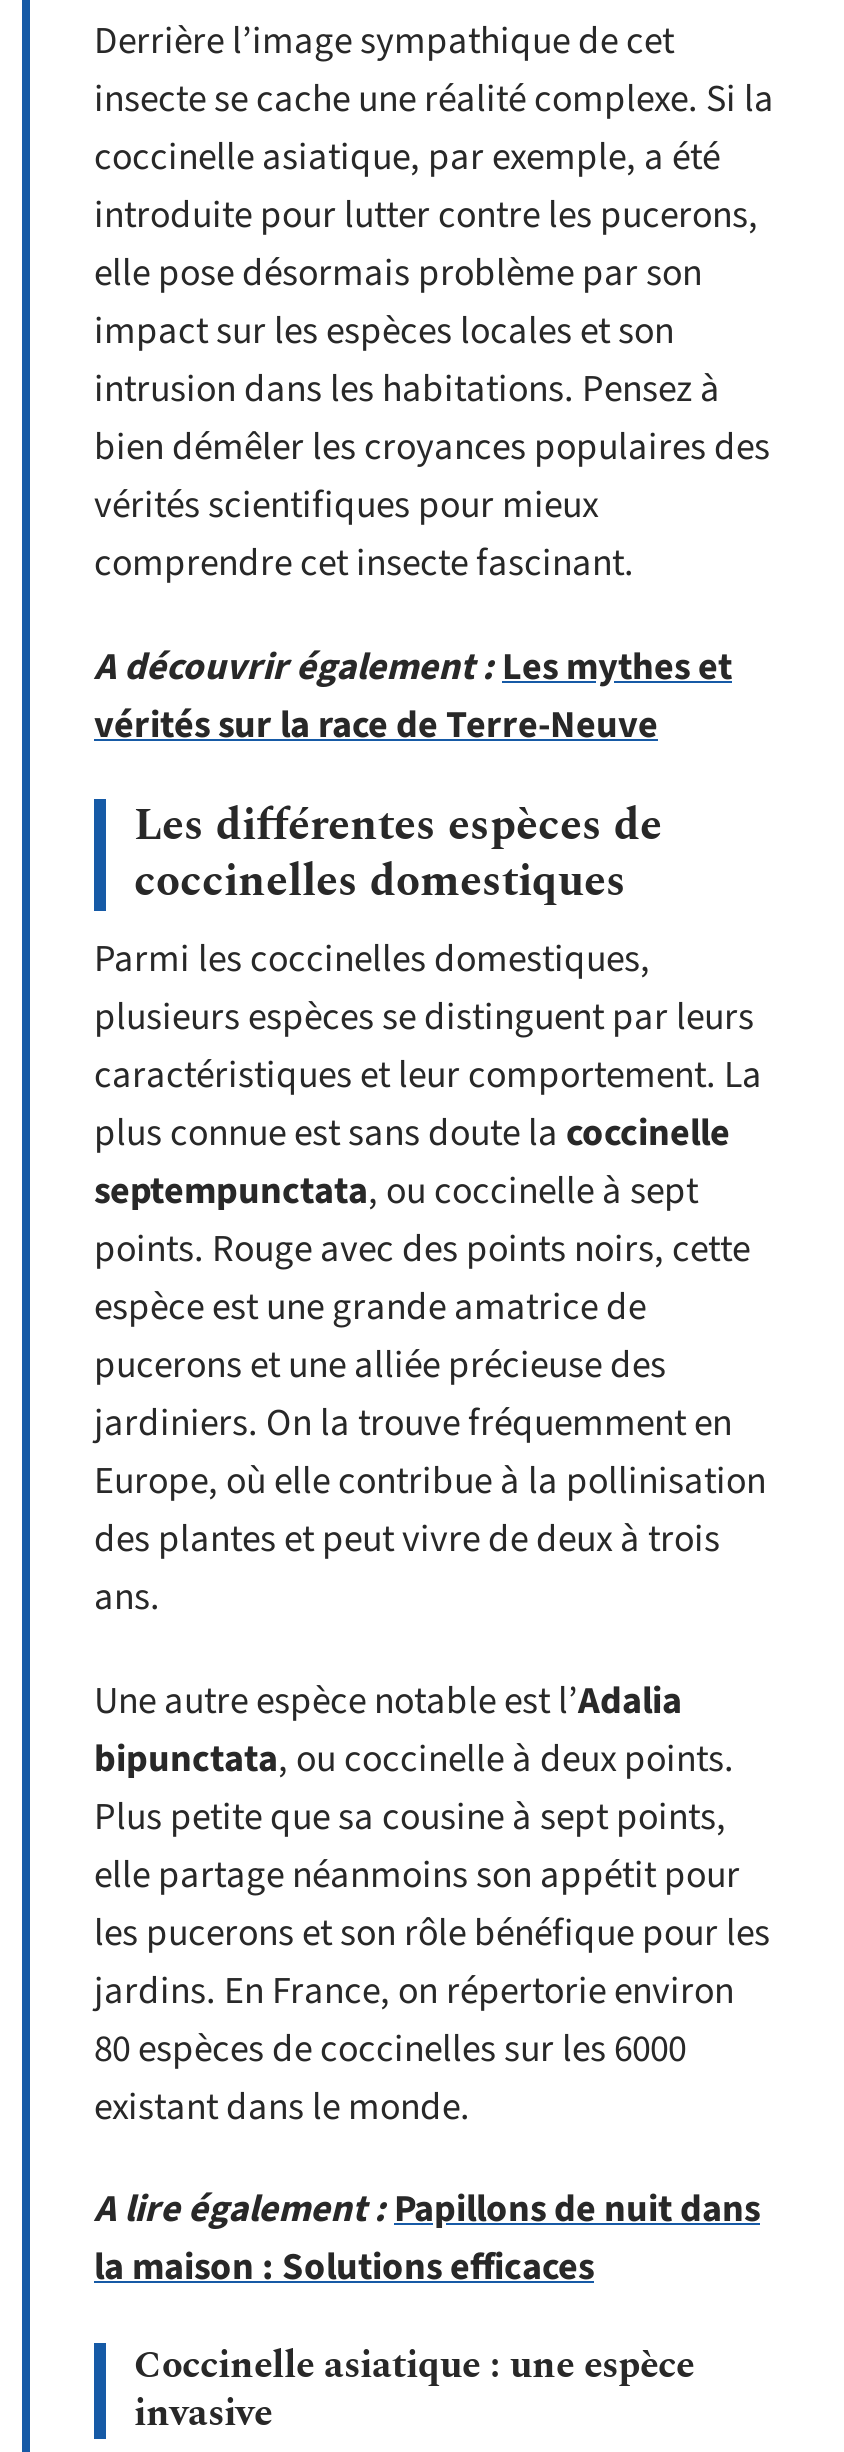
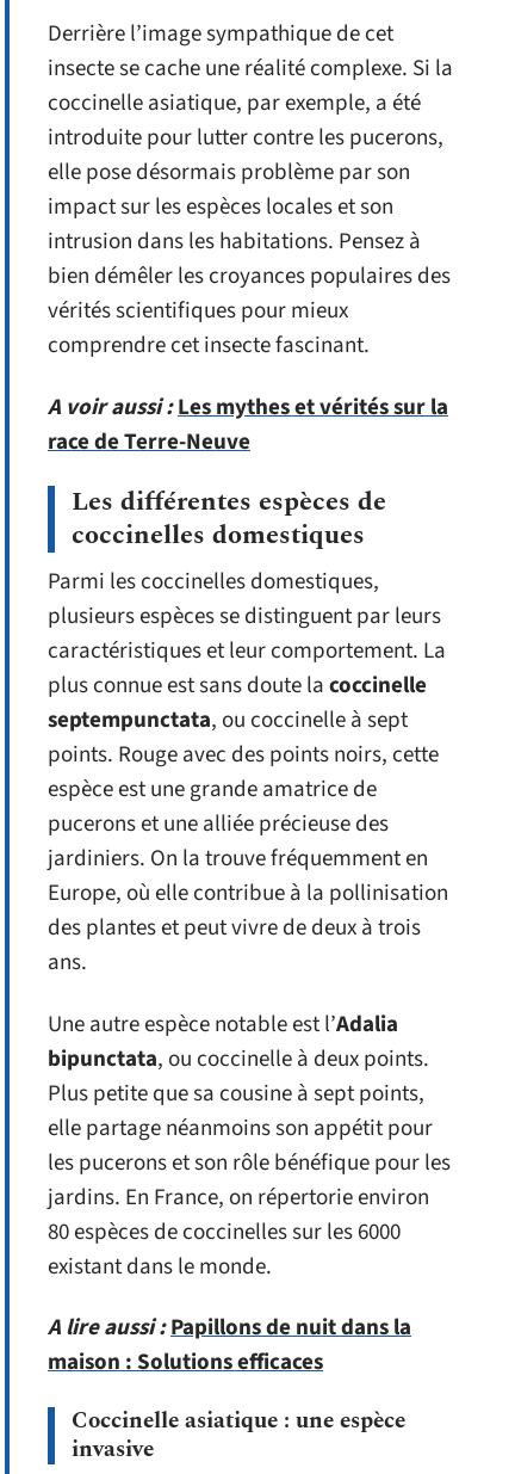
[94,640,732,752] A découvrir également : Les mythes et | vérités sur la race de Terre-Neuve -> [48,391,448,458] A voir aussi : Les mythes et vérités sur la | race de Terre-Neuve
[94,2183,760,2295] A lire également : Papillons de nuit dans | la maison : Solutions efficaces -> [48,1312,411,1379] A lire aussi : Papillons de nuit dans la | maison : Solutions efficaces

